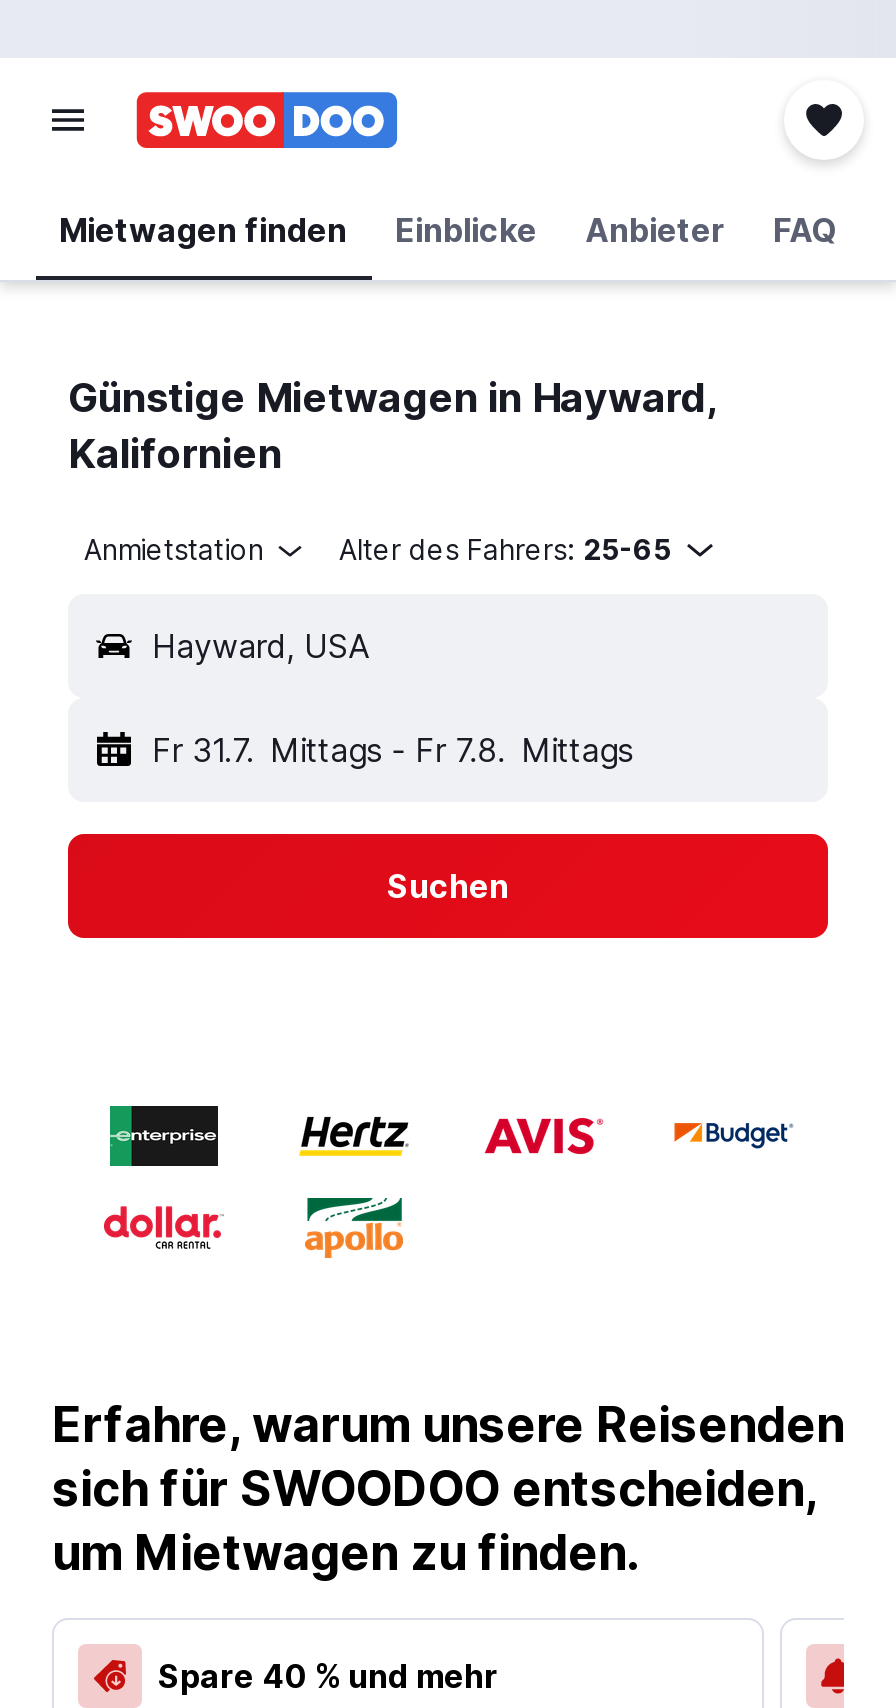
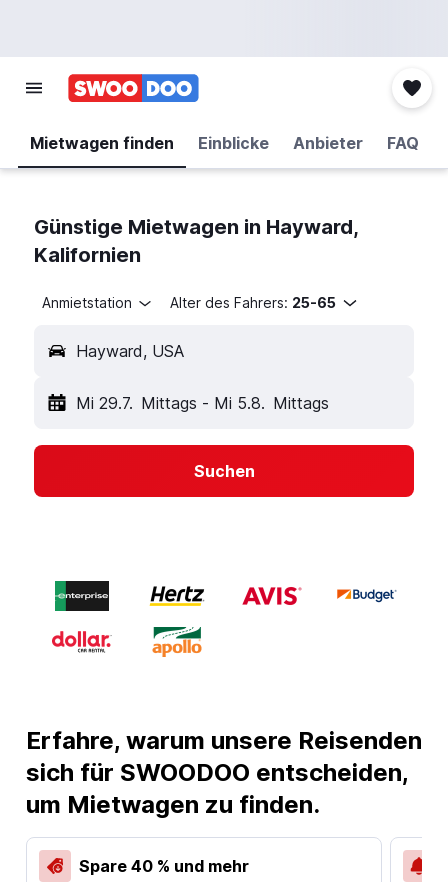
[152,730,633,770] Fr 31.7. Mittags - Fr 7.8. Mittags -> [76,393,329,413] Mi 29.7. Mittags - Mi 5.8. Mittags

